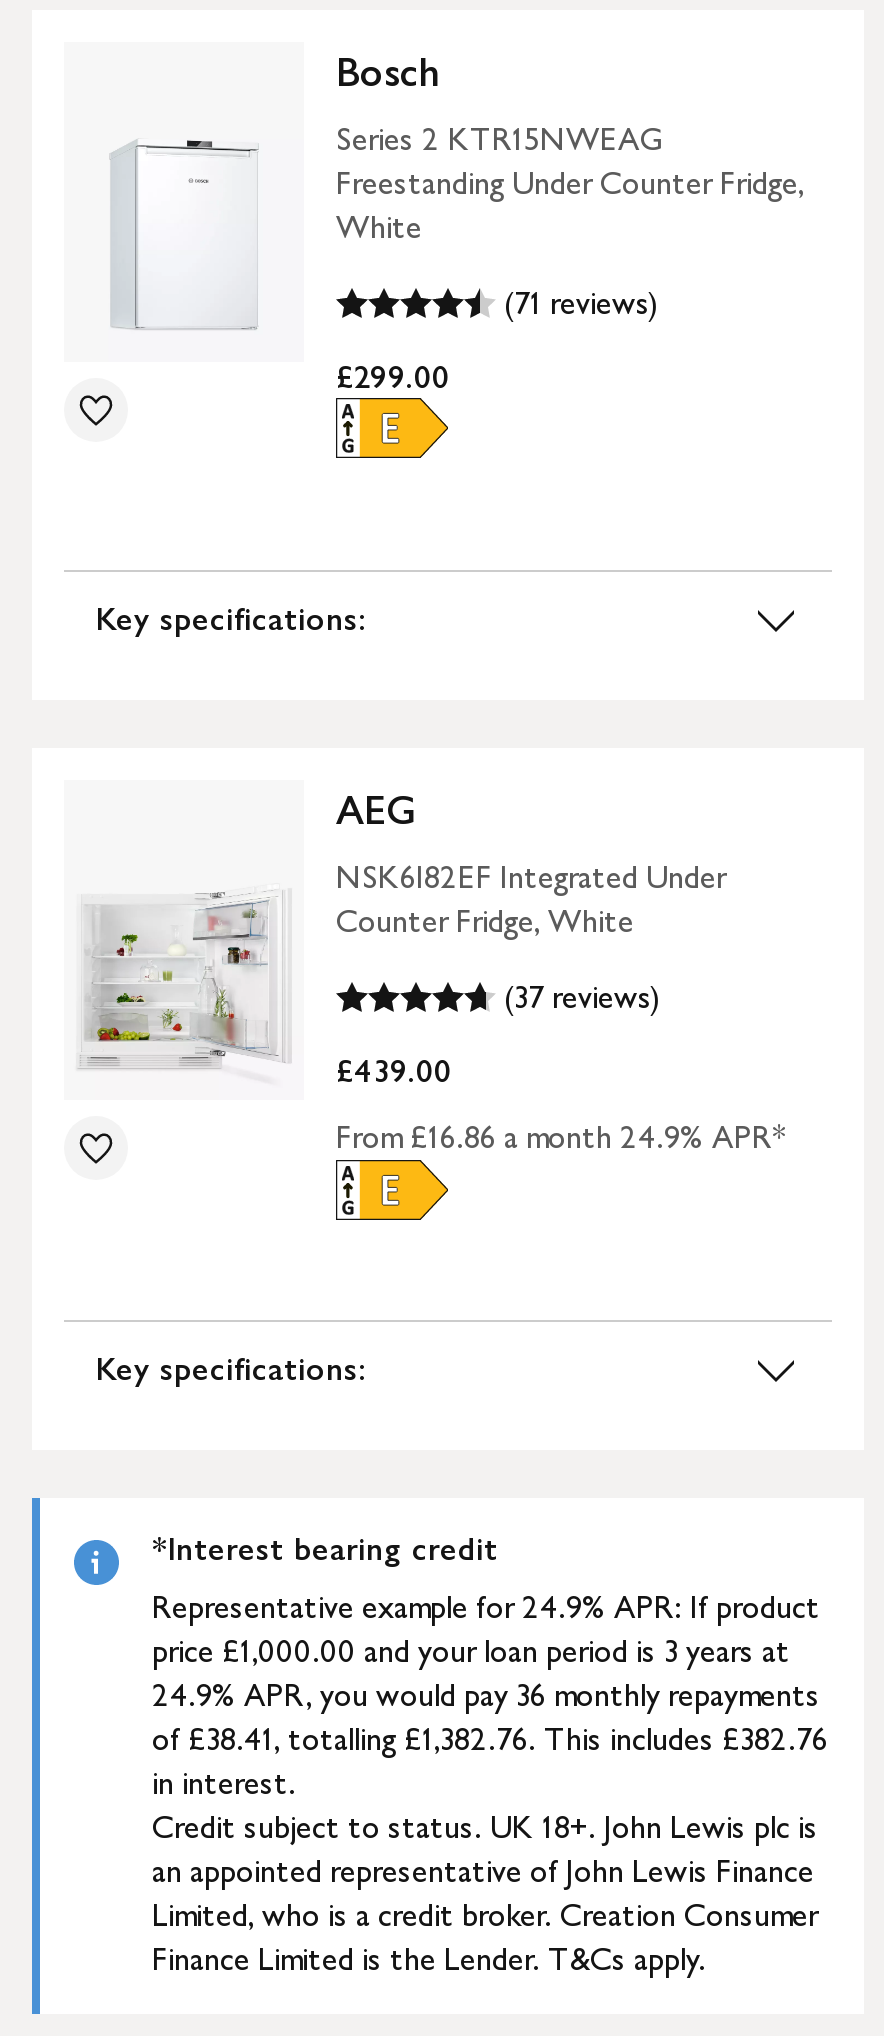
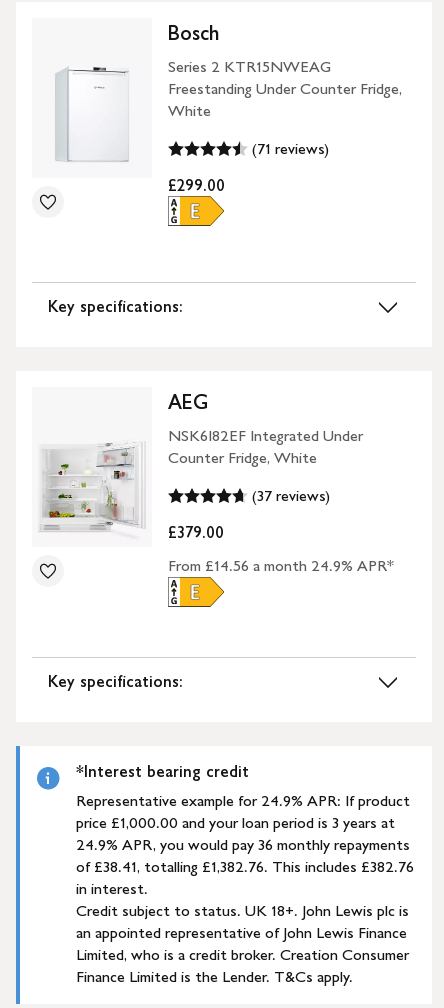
[336,1052,452,1090] £439.00 -> [168,523,224,542] £379.00
[336,1118,786,1156] From £16.86 a month 24.9% APR* -> [168,556,394,575] From £14.56 a month 24.9% APR*

